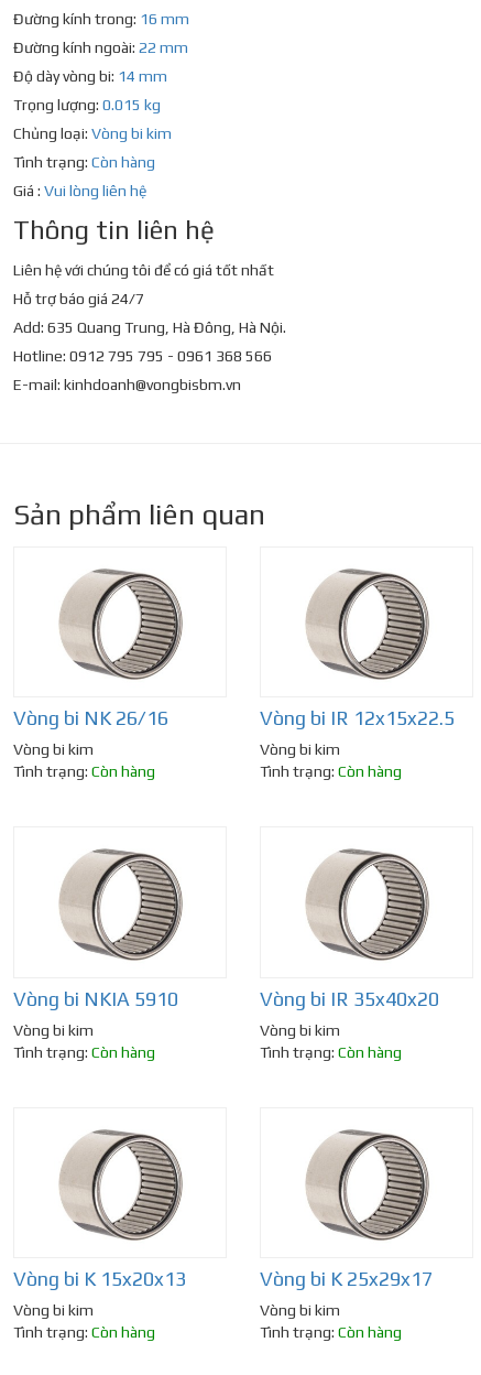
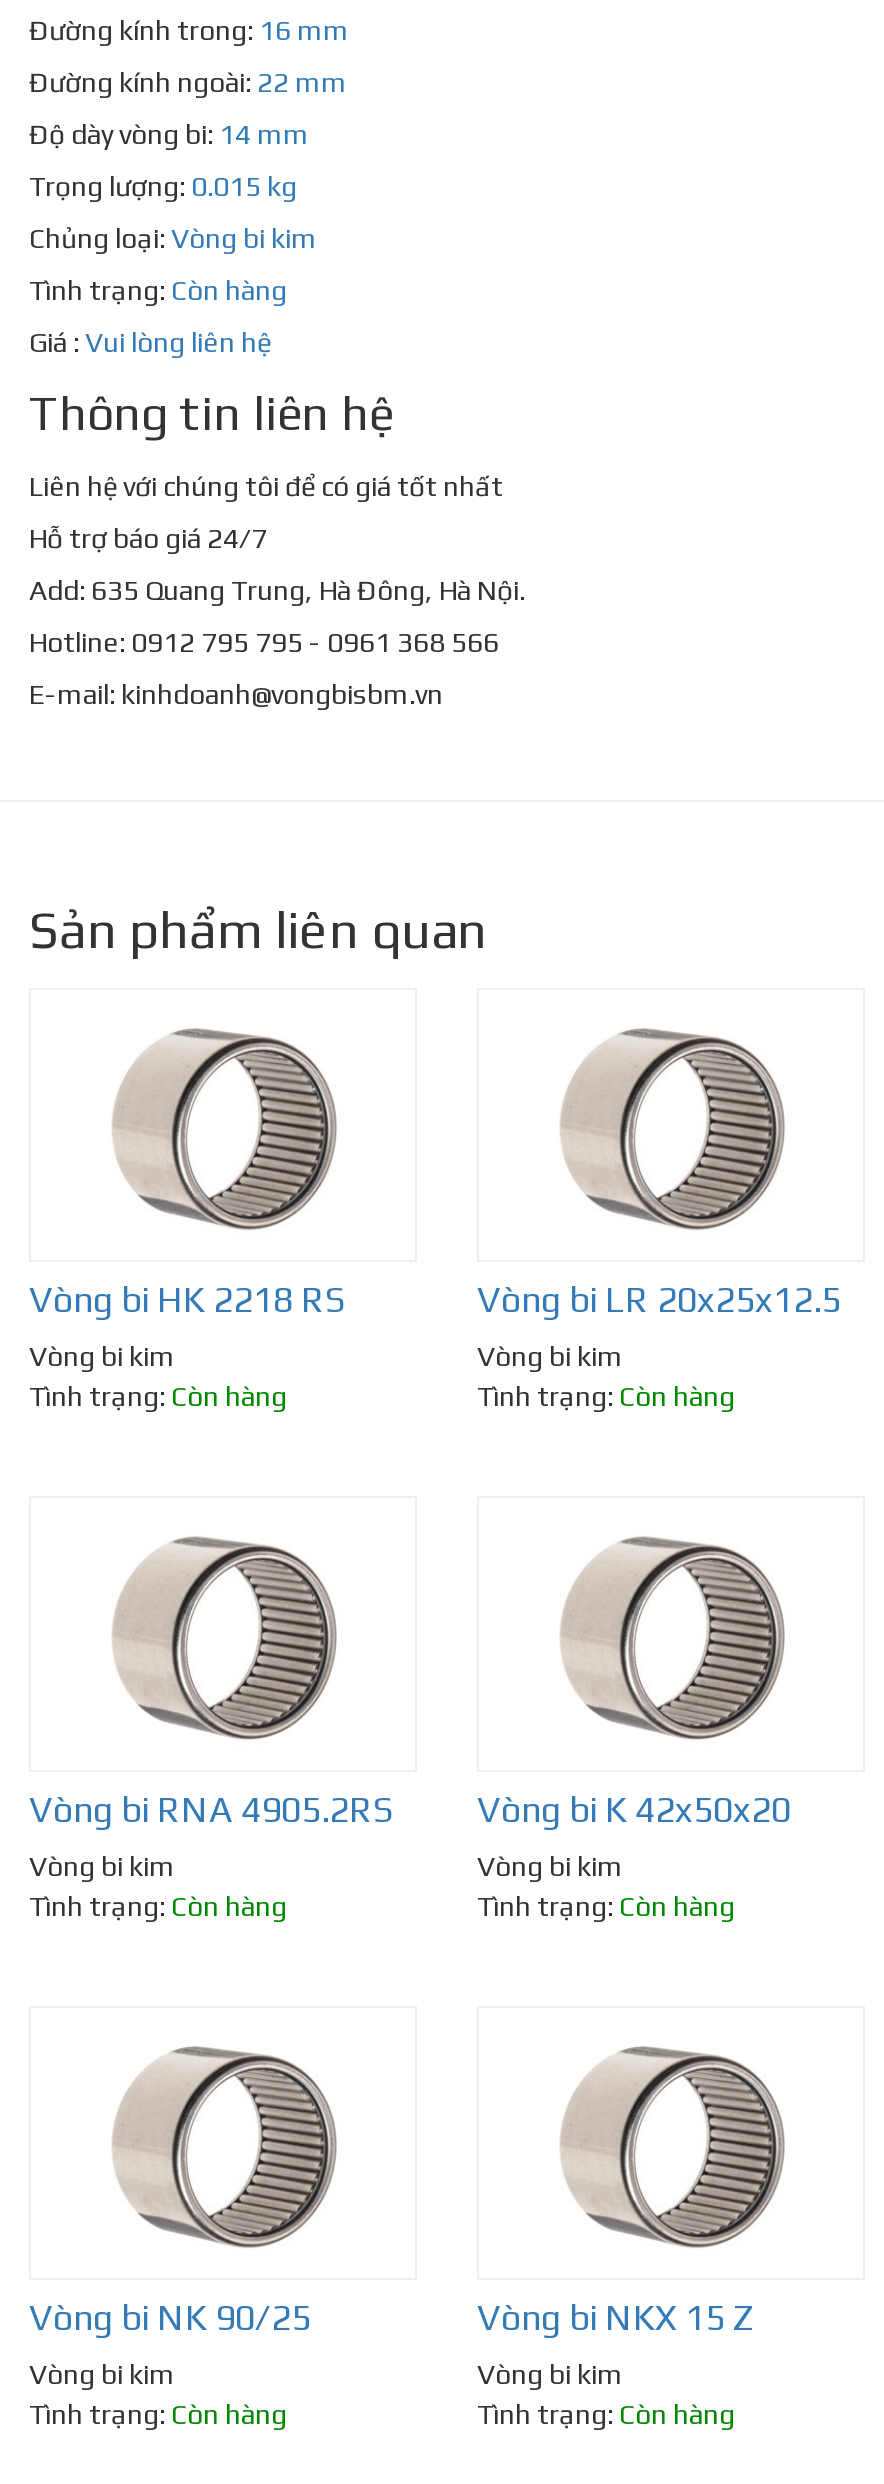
[13,707,168,730] Vòng bi NK 26/16 -> [29,1279,345,1321] Vòng bi HK 2218 RS
[260,707,455,730] Vòng bi IR 12x15x22.5 -> [477,1279,841,1321] Vòng bi LR 20x25x12.5
[13,987,178,1010] Vòng bi NKIA 5910 -> [29,1787,393,1829] Vòng bi RNA 4905.2RS
[260,987,439,1010] Vòng bi IR 35x40x20 -> [477,1787,791,1829] Vòng bi K 42x50x20
[13,1267,186,1290] Vòng bi K 15x20x13 -> [29,2295,311,2337] Vòng bi NK 90/25
[260,1267,433,1290] Vòng bi K 25x29x17 -> [477,2295,755,2337] Vòng bi NKX 15 Z

